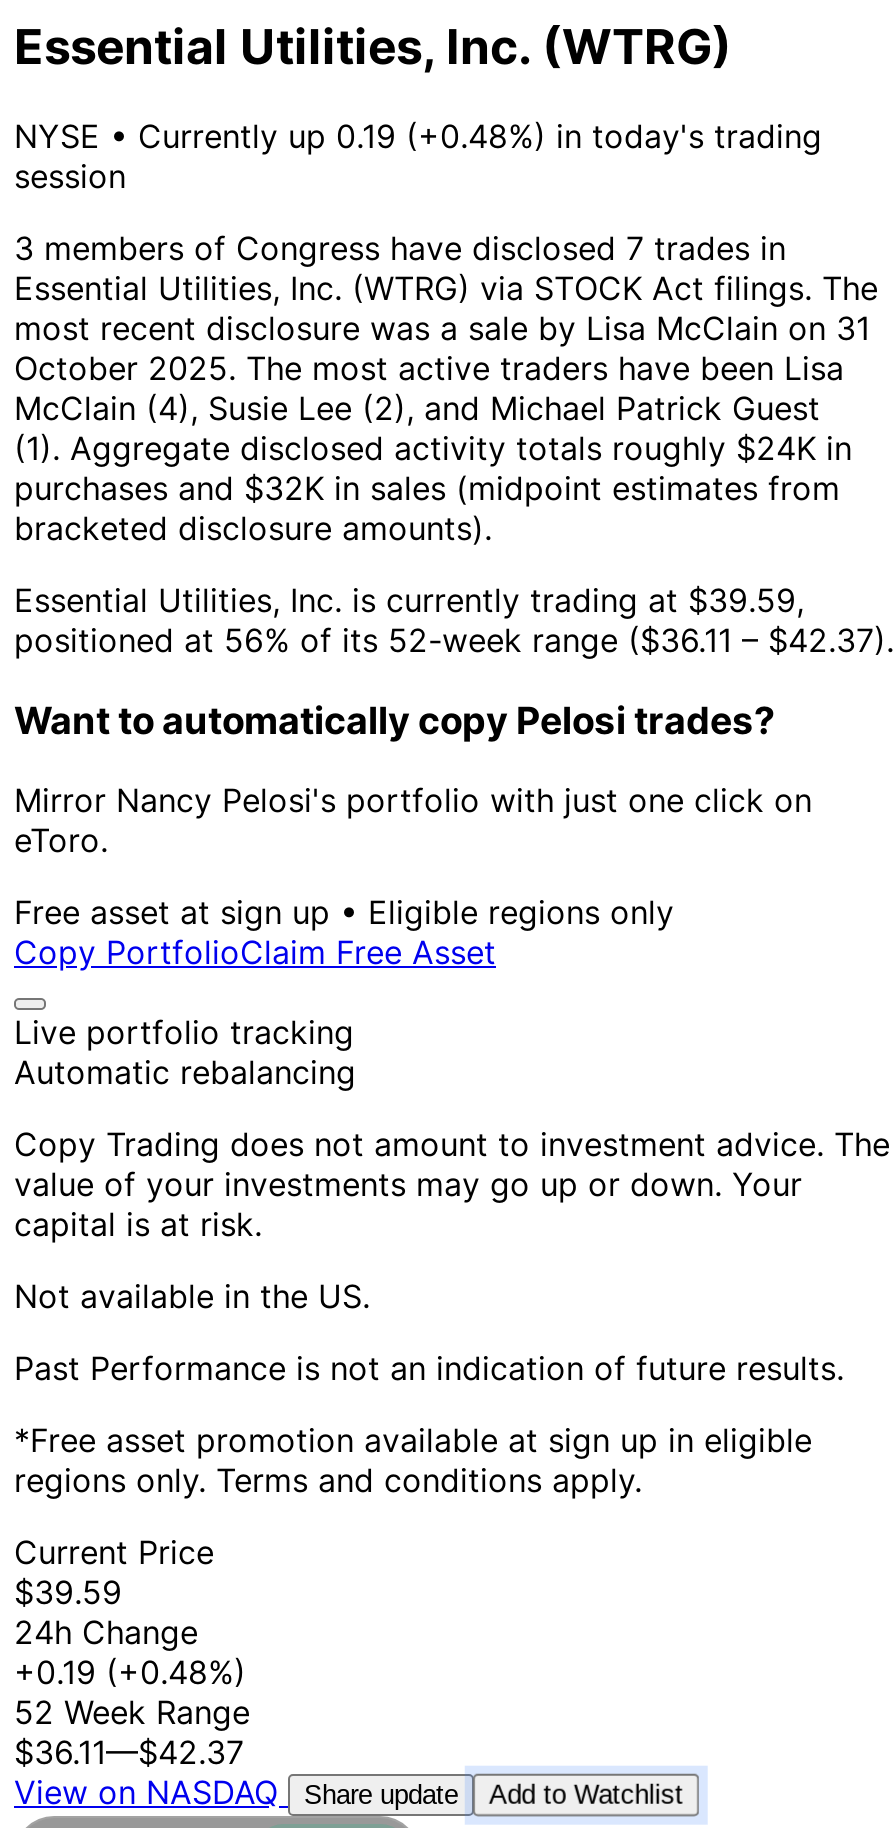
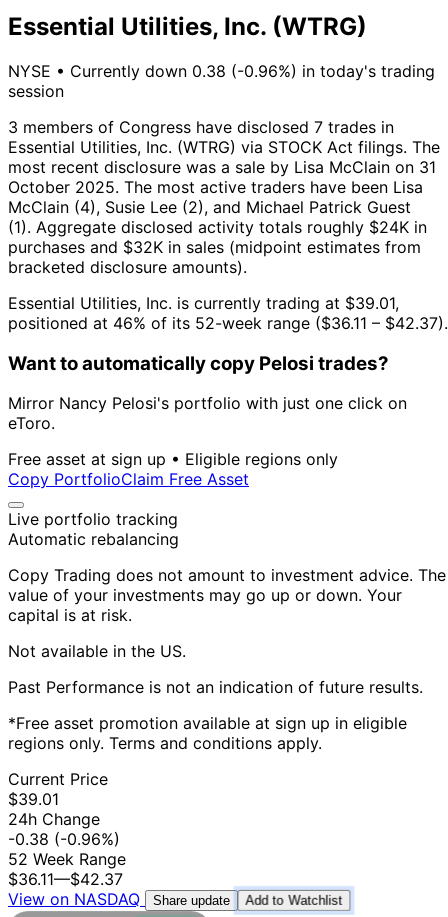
[14,116,822,156] NYSE • Currently up 0.19 (+0.48%) in today's trading -> [8,61,435,81] NYSE • Currently down 0.38 (-0.96%) in today's trading
[14,580,804,620] Essential Utilities, Inc. is currently trading at $39.59, -> [8,293,399,313] Essential Utilities, Inc. is currently trading at $39.01,
[14,620,894,660] positioned at 56% of its 52-week range ($36.11 – $42.37). -> [8,313,448,333] positioned at 46% of its 52-week range ($36.11 – $42.37).
[14,1572,122,1612] $39.59 -> [8,789,59,809] $39.01
[14,1652,246,1692] +0.19 (+0.48%) -> [8,829,120,849] -0.38 (-0.96%)

